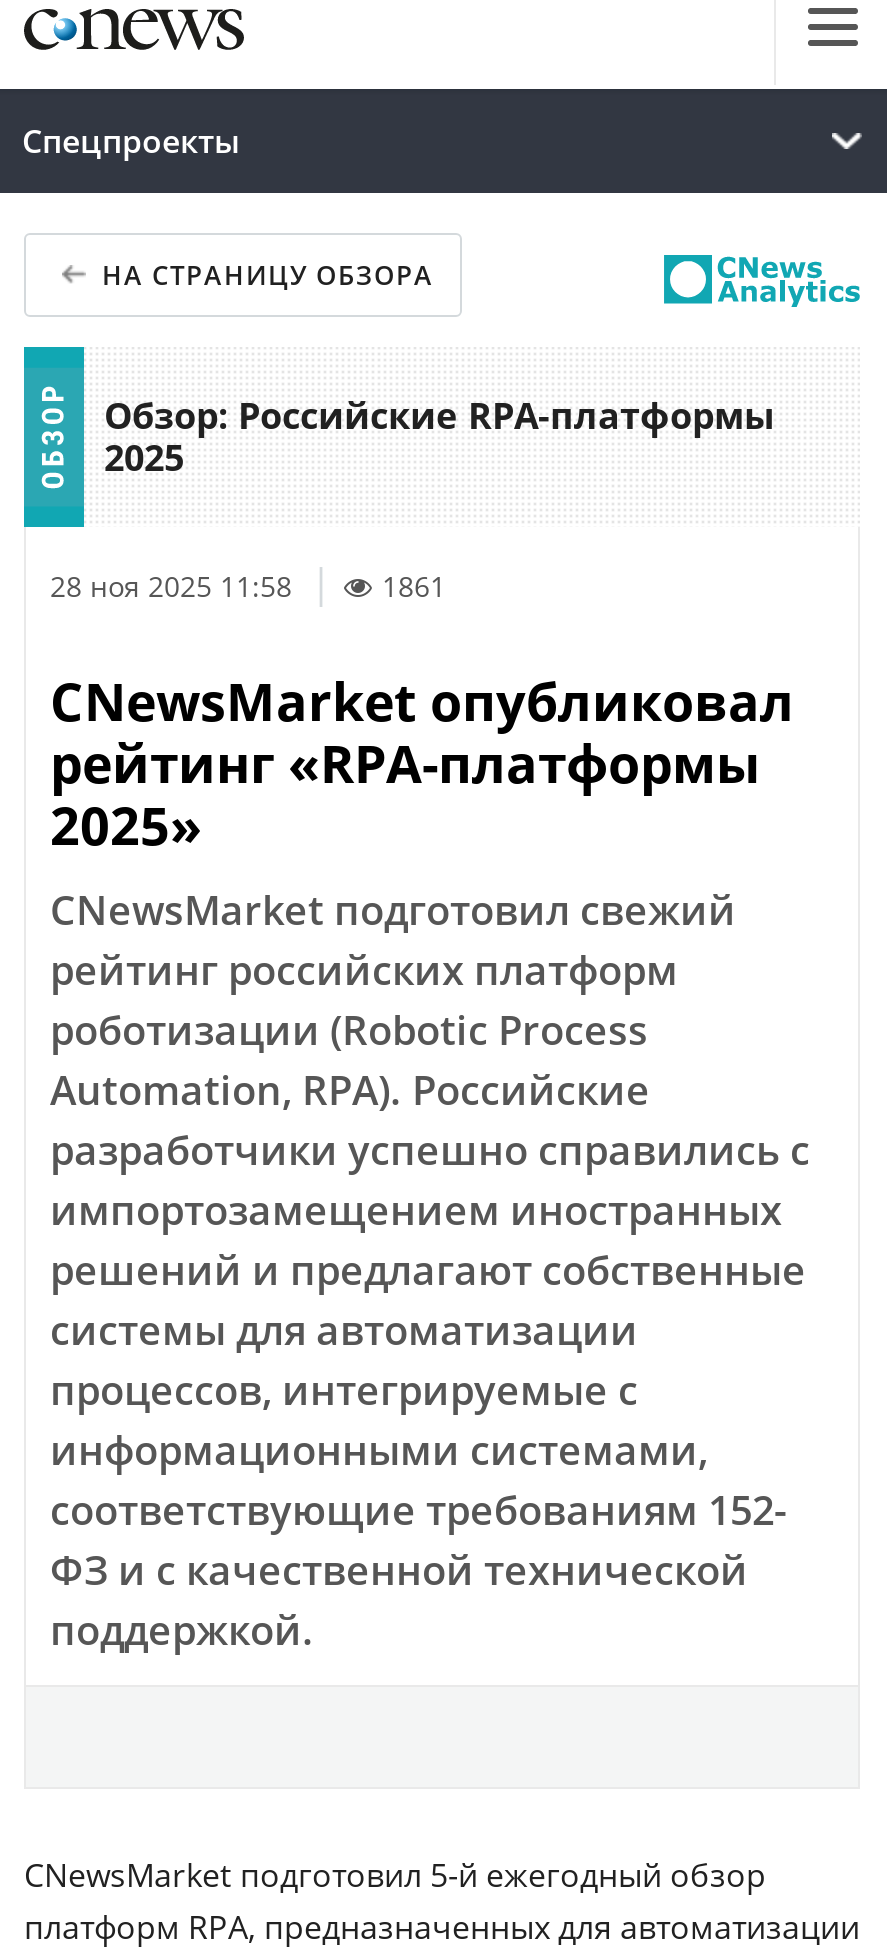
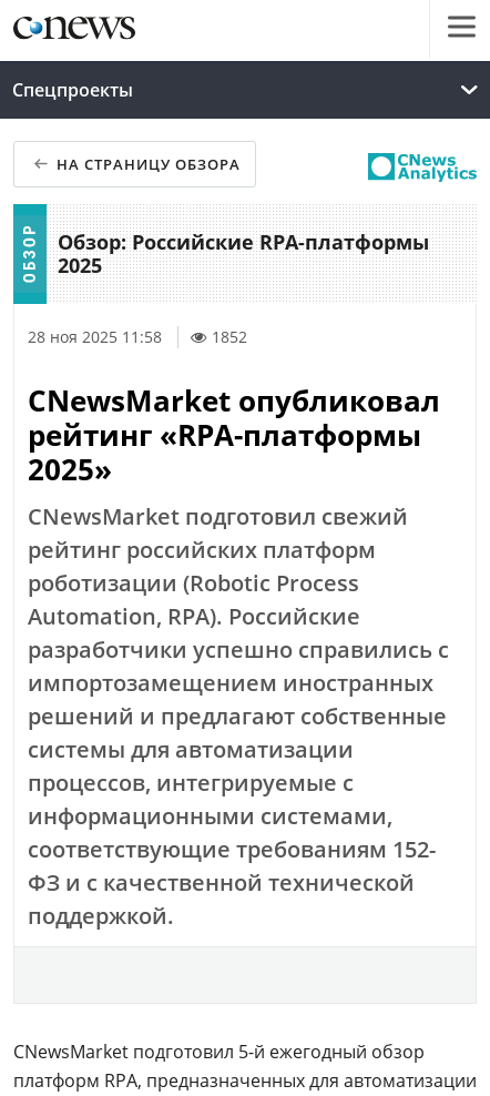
[382,567,446,605] 1861 -> [212,326,247,347] 1852

